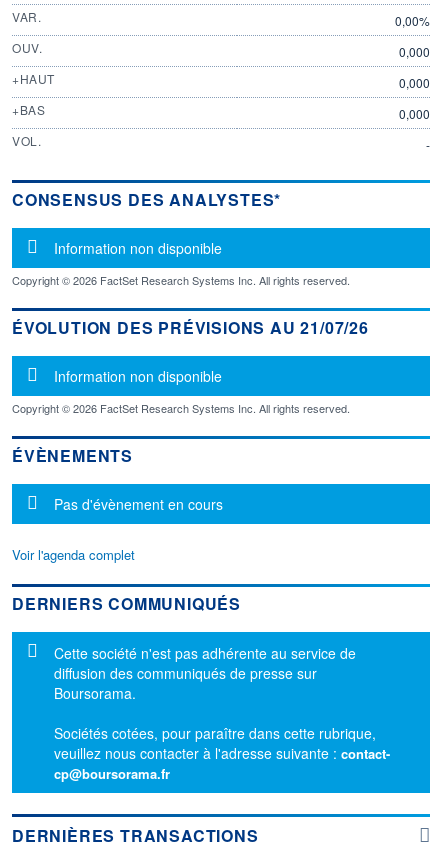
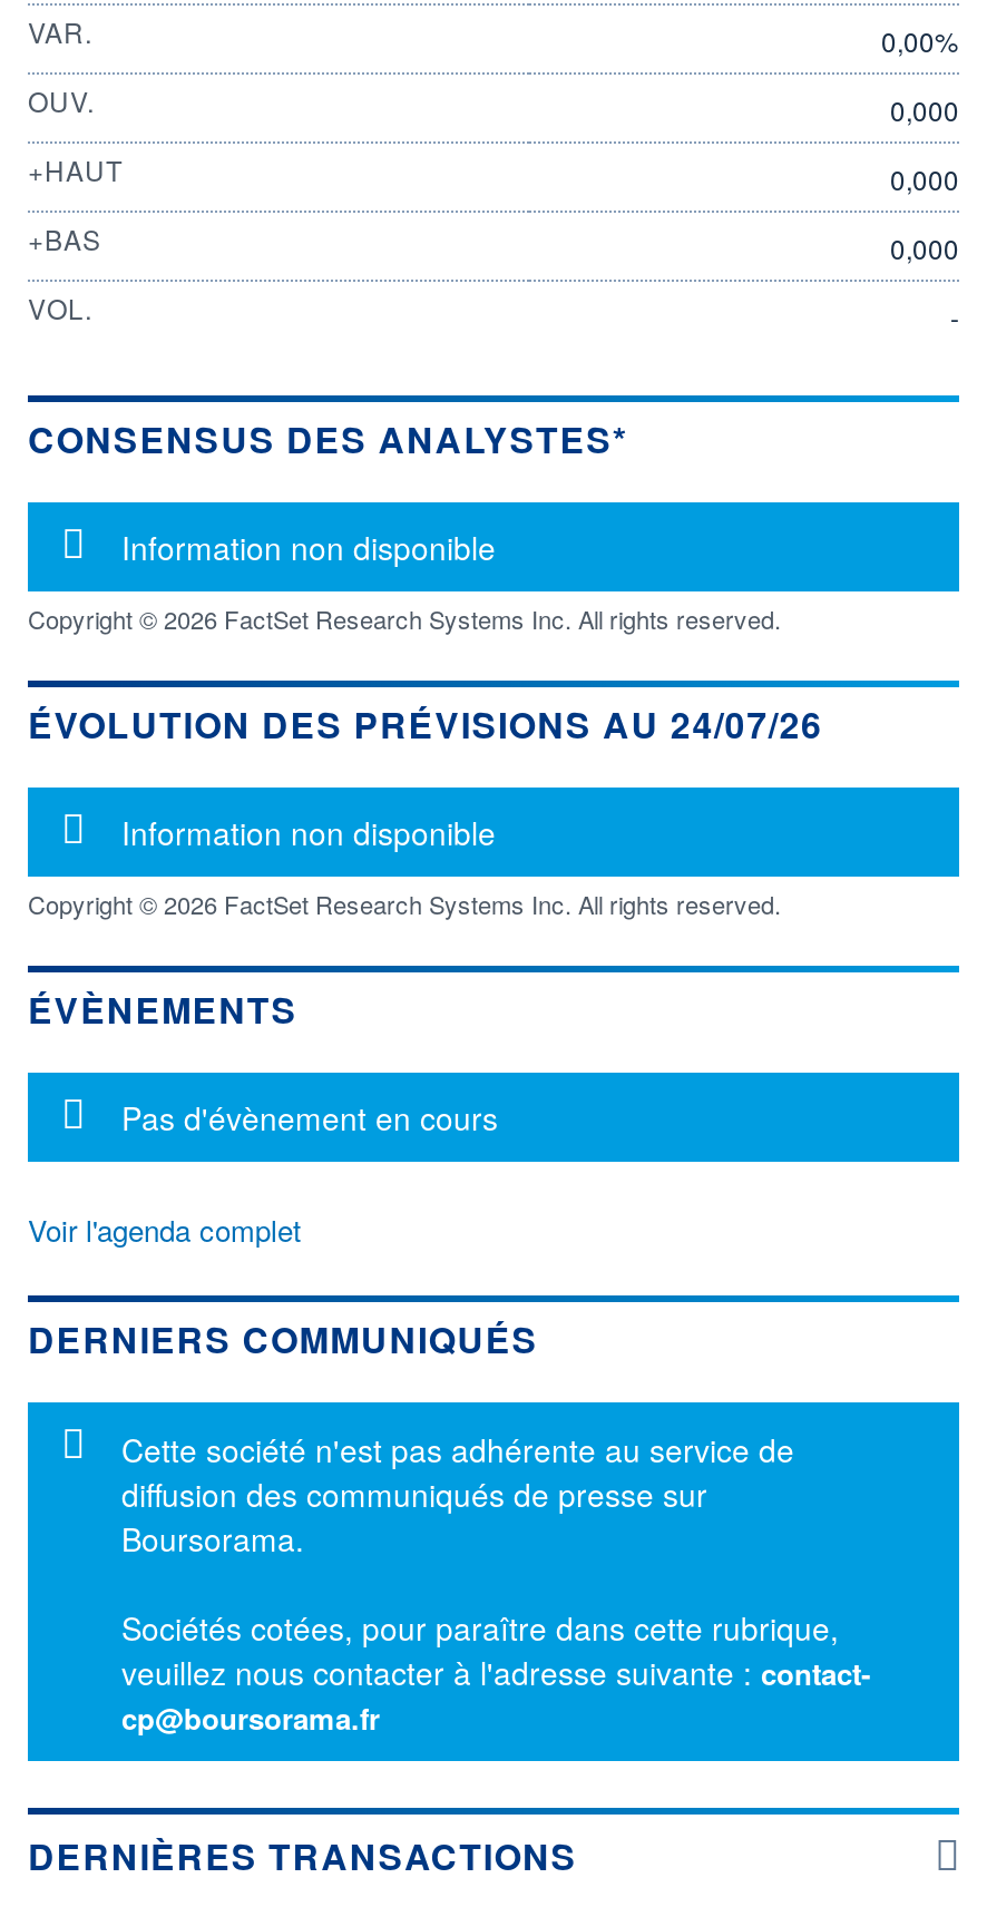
[12,316,369,339] ÉVOLUTION DES PRÉVISIONS AU 21/07/26 -> [28,698,823,750] ÉVOLUTION DES PRÉVISIONS AU 24/07/26

